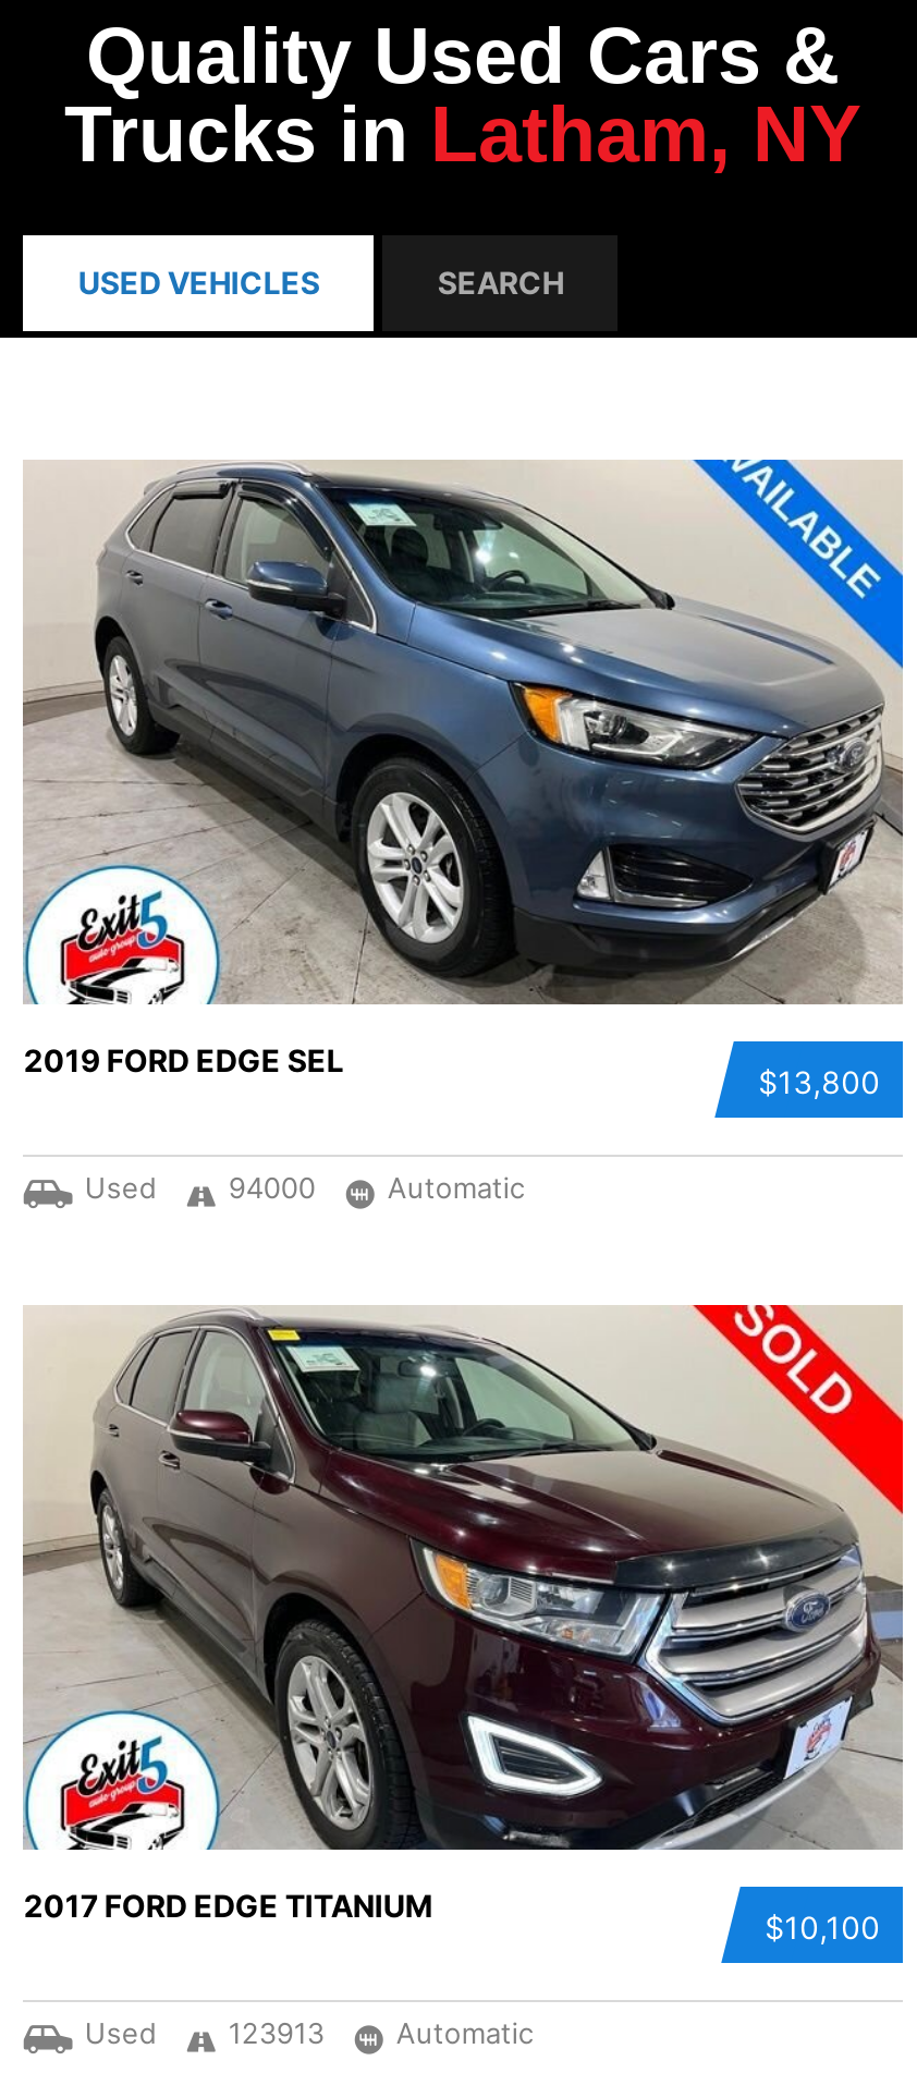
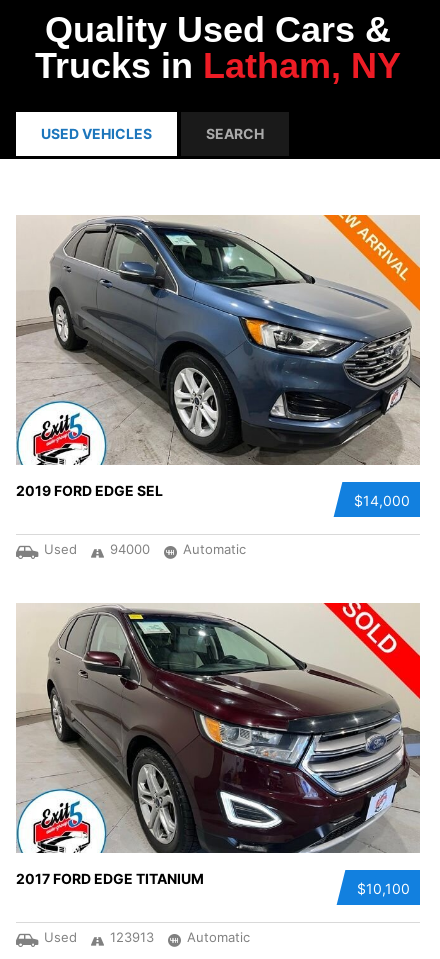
[692,458,905,669] [image] -> [323,214,421,311] [image]
[758,1063,880,1100] $13,800 -> [354,492,410,509] $14,000

